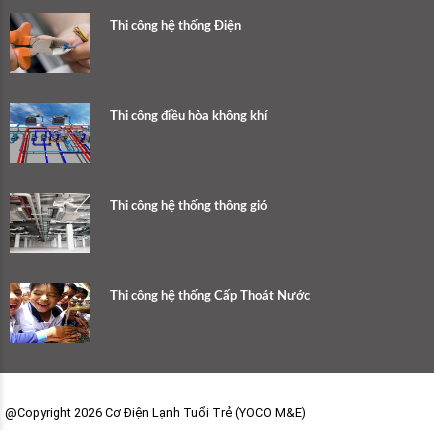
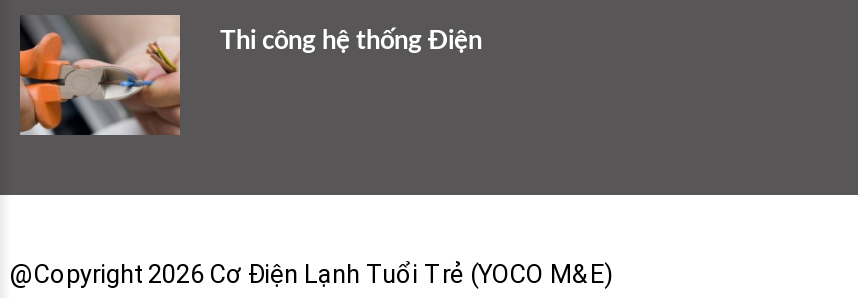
[9,102,267,164] [image] | Thi công điều hòa không khí -> none
[9,192,267,254] [image] | Thi công hệ thống thông gió -> none
[9,282,310,344] [image] | Thi công hệ thống Cấp Thoát Nước -> none

